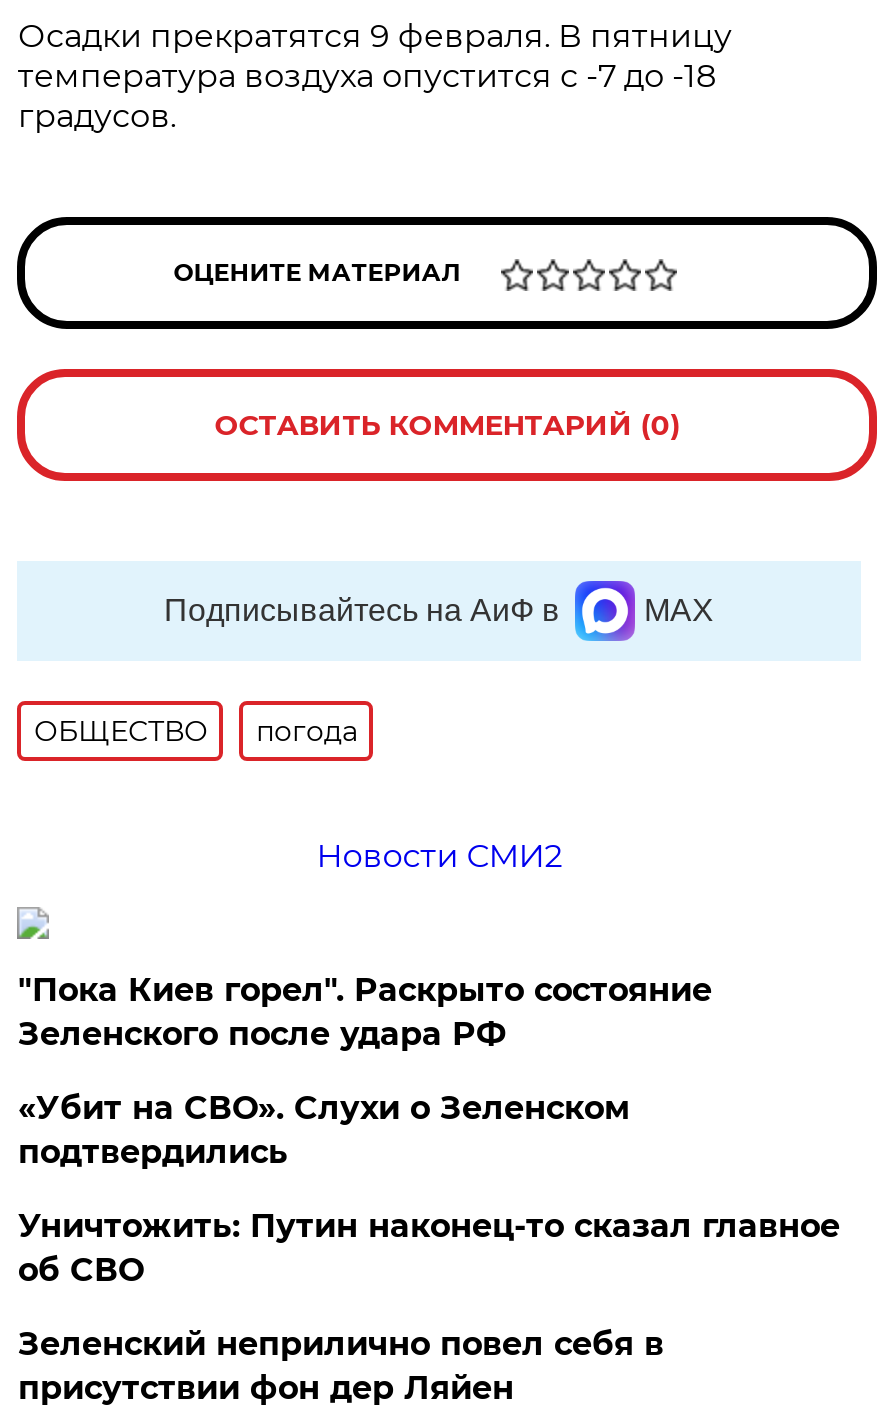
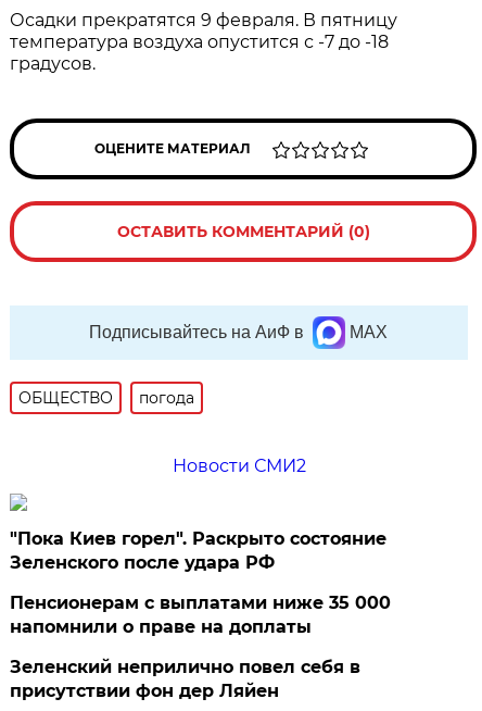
[18,1089,840,1289] «Убит на СВО». Слухи о Зеленском | подтвердились | Уничтожить: Путин наконец-то сказал главное | об СВО -> [10,592,391,637] Пенсионерам с выплатами ниже 35 000 | напомнили о праве на доплаты

